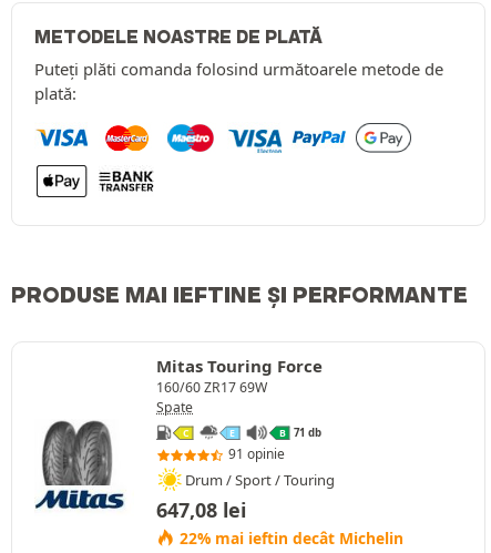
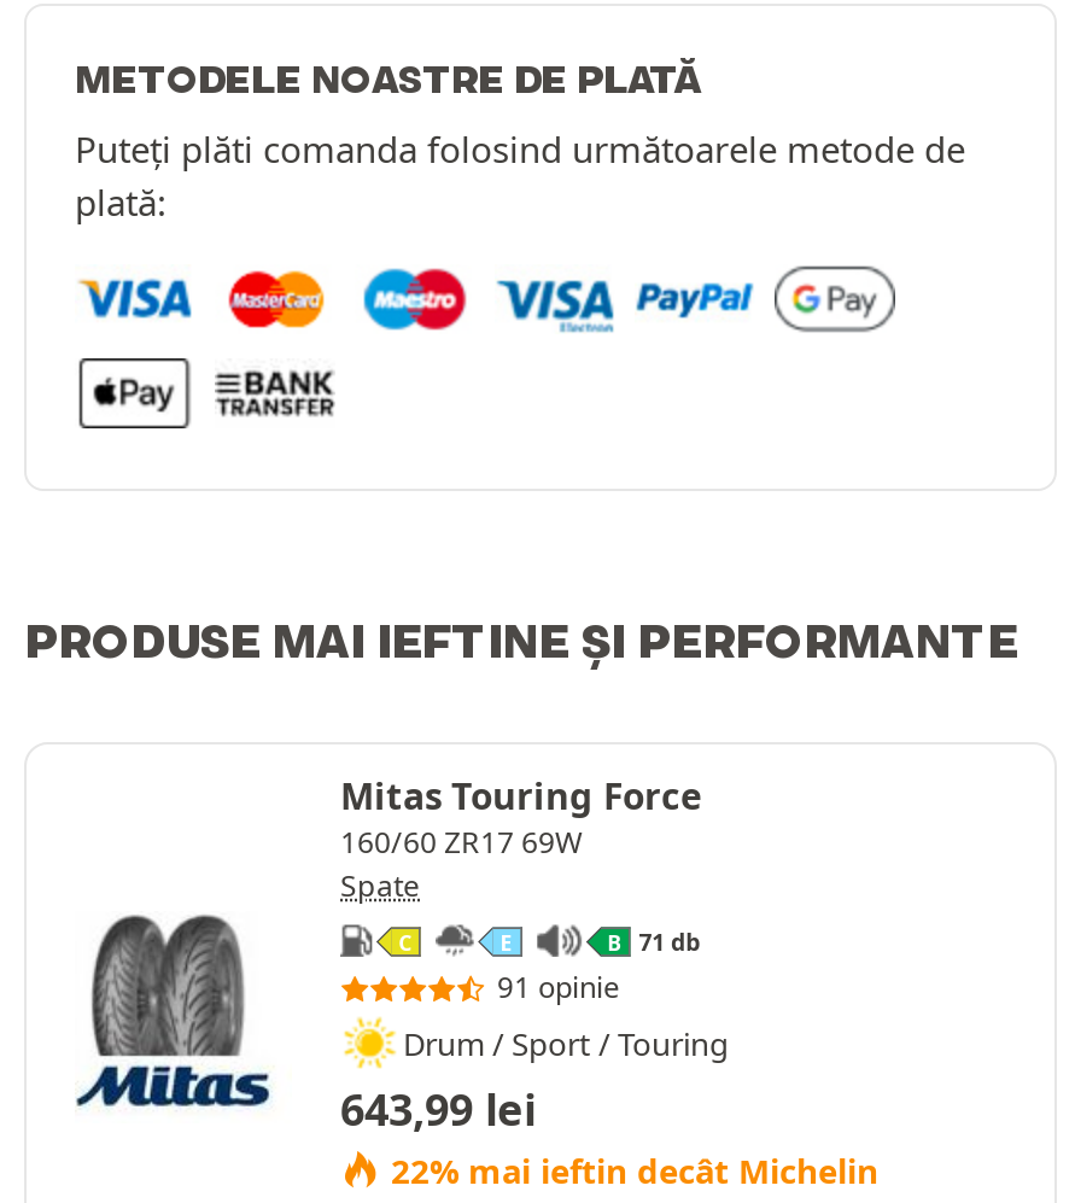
[156,496,246,523] 647,08 lei -> [340,1080,536,1138] 643,99 lei

